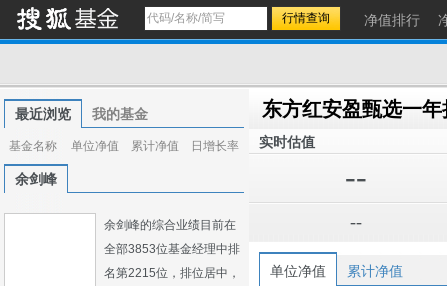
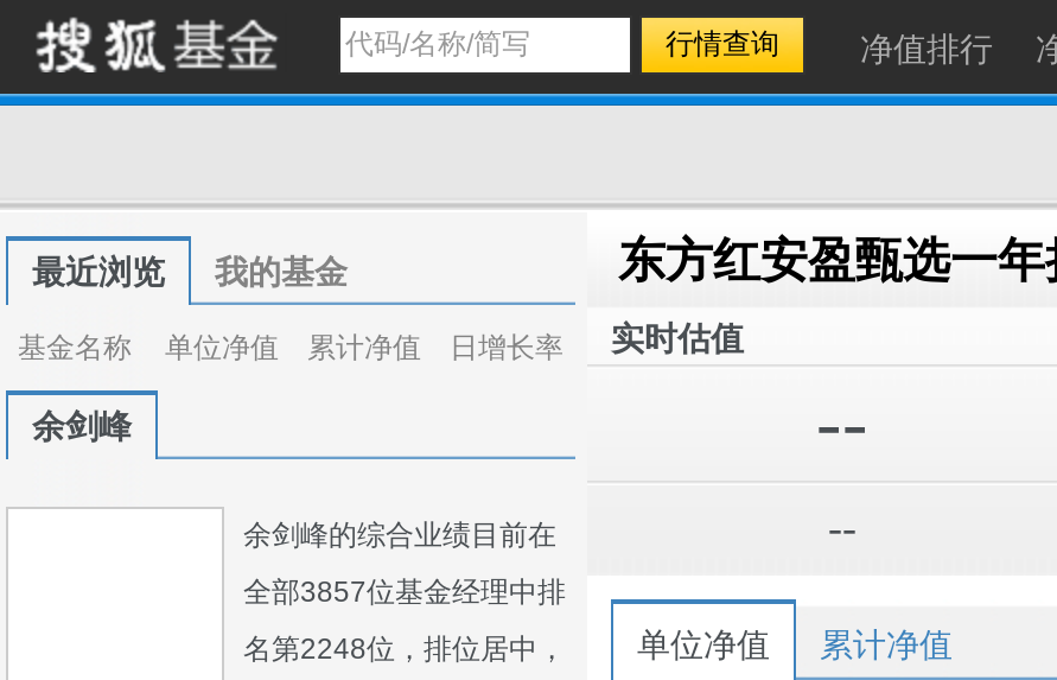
[104,242,240,256] 全部3853位基金经理中排 -> [243,576,566,609] 全部3857位基金经理中排
[104,266,240,280] 名第2215位，排位居中， -> [243,633,566,666] 名第2248位，排位居中，

